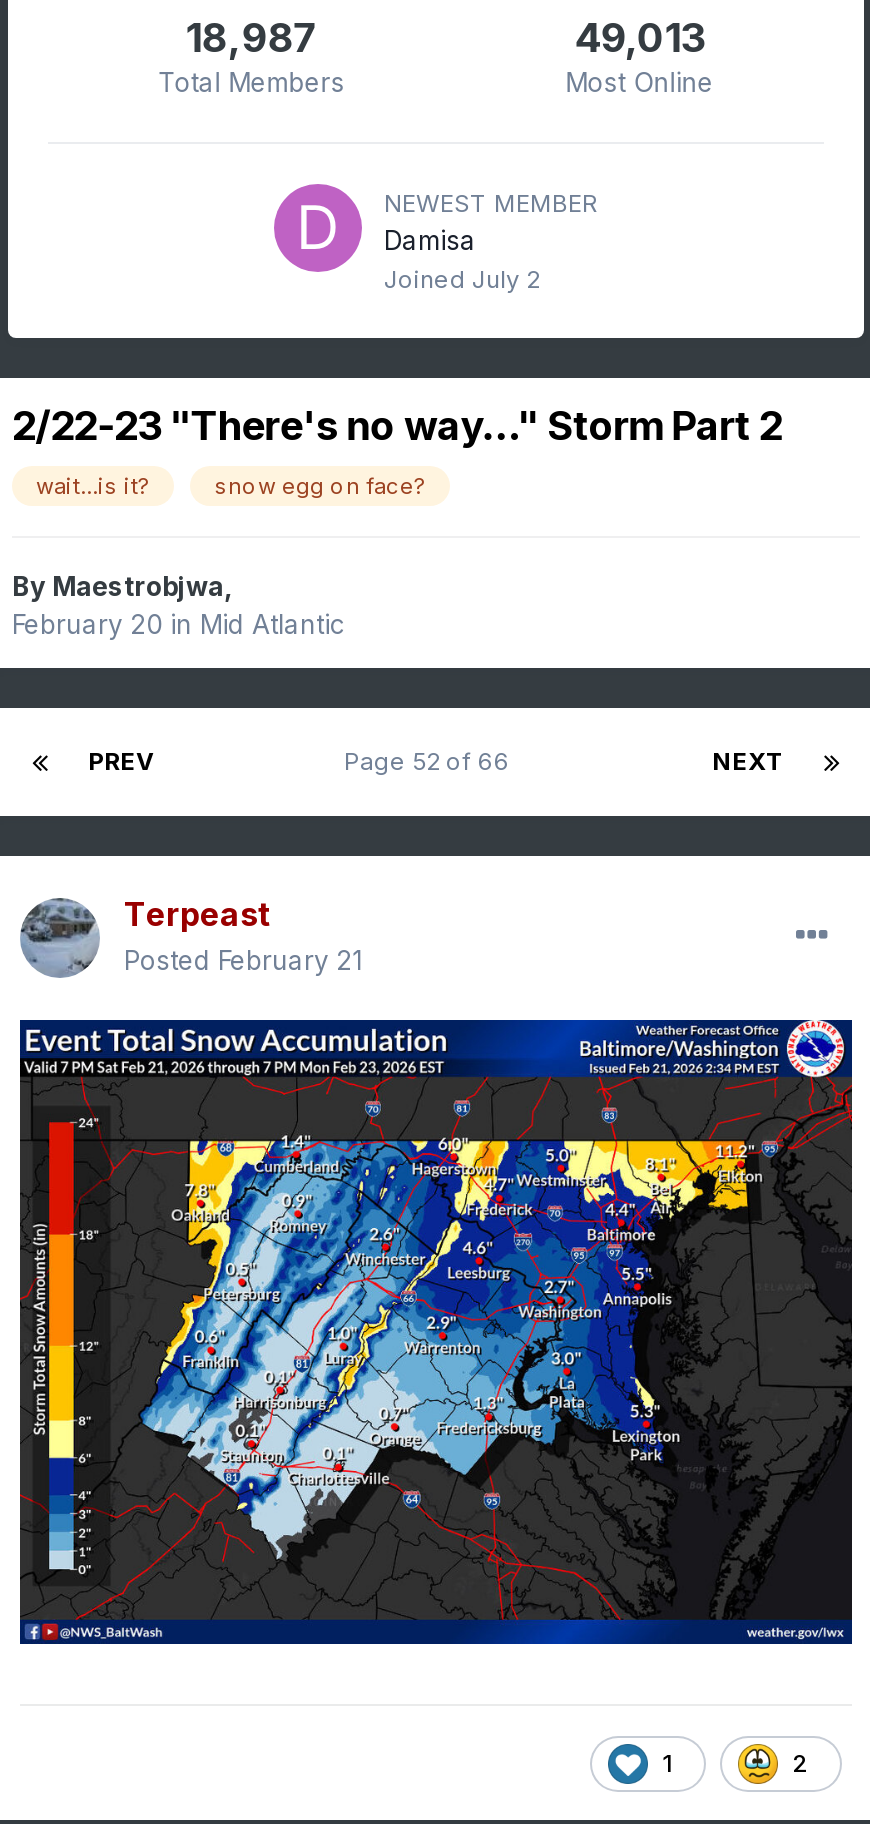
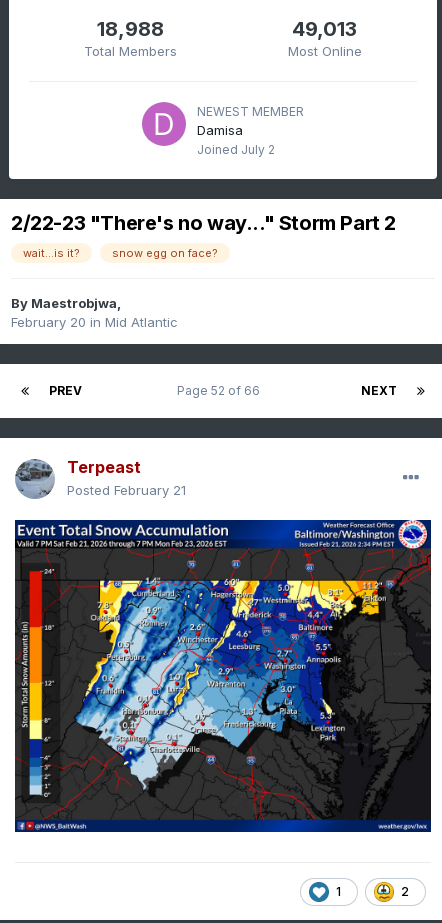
[186,14,318,62] 18,987 -> [97,17,164,41] 18,988

